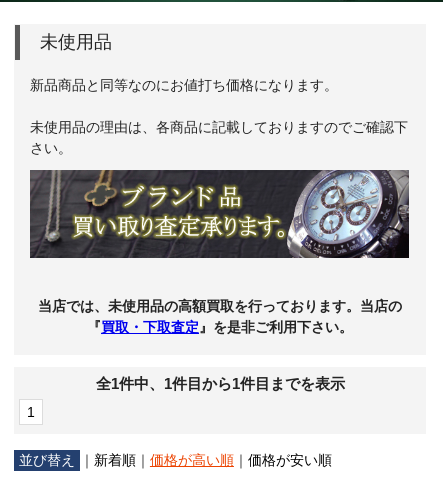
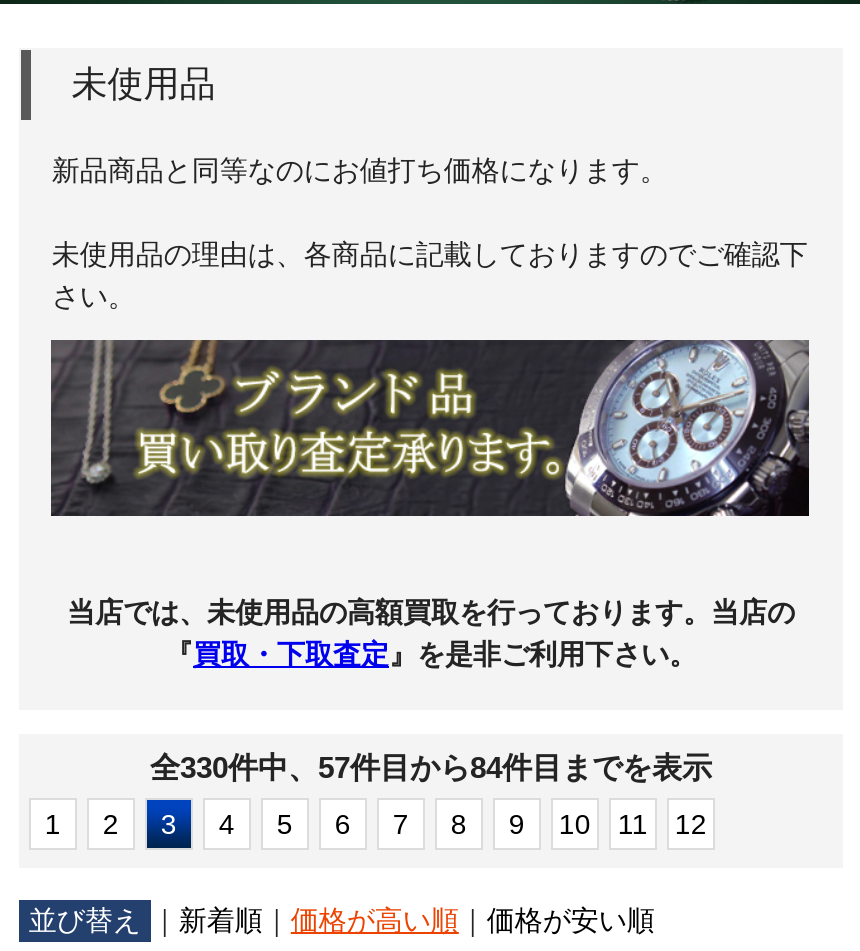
[95,375,344,392] 全1件中、1件目から1件目までを表示 -> [150,751,712,785] 全330件中、57件目から84件目までを表示
none -> [103,809,707,841] 2 | 3 | 4 | 5 | 6 | 7 | 8 | 9 | 10 | 11 | 12

